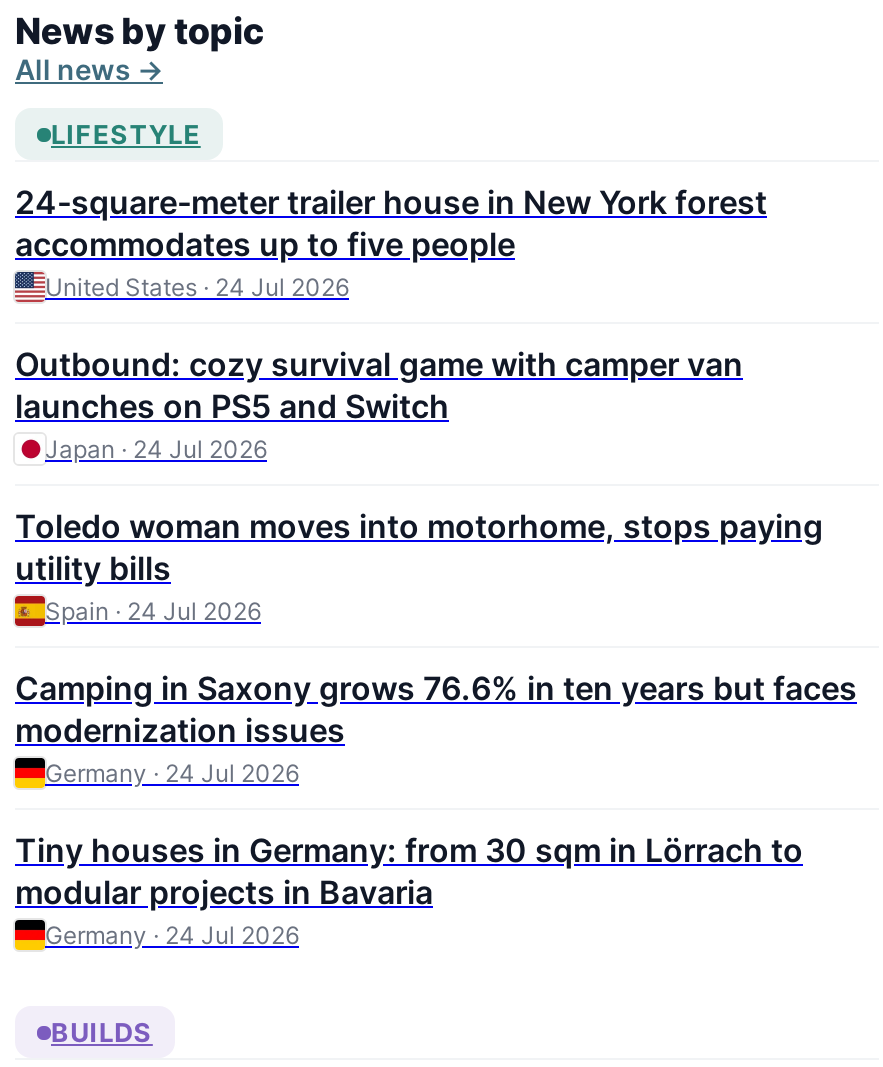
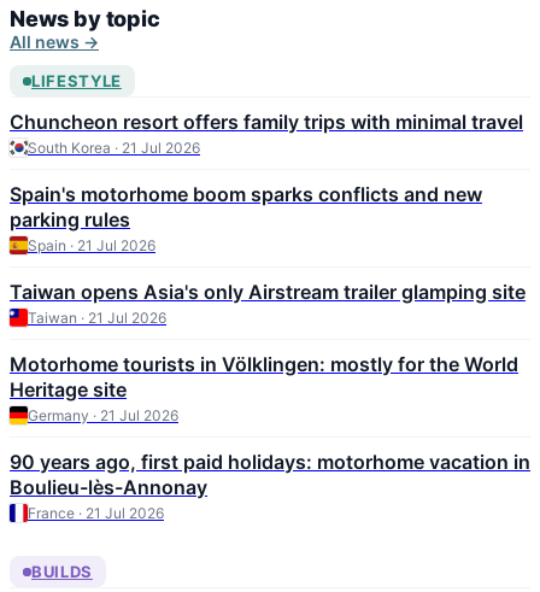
[15,182,767,302] 24-square-meter trailer house in New York forest | accommodates up to five people | United States · 24 Jul 2026 -> [10,110,523,157] Chuncheon resort offers family trips with minimal travel | South Korea · 21 Jul 2026
[15,344,743,464] Outbound: cozy survival game with camper van | launches on PS5 and Switch | Japan · 24 Jul 2026 -> [10,182,482,254] Spain's motorhome boom sparks conflicts and new | parking rules | Spain · 21 Jul 2026
[15,506,823,626] Toledo woman moves into motorhome, stops paying | utility bills | Spain · 24 Jul 2026 -> [10,280,526,327] Taiwan opens Asia's only Airstream trailer glamping site | Taiwan · 21 Jul 2026
[15,668,857,788] Camping in Saxony grows 76.6% in ten years but faces | modernization issues | Germany · 24 Jul 2026 -> [10,352,518,424] Motorhome tourists in Völklingen: mostly for the World | Heritage site | Germany · 21 Jul 2026
[15,830,803,950] Tiny houses in Germany: from 30 sqm in Lörrach to | modular projects in Bavaria | Germany · 24 Jul 2026 -> [10,450,530,522] 90 years ago, first paid holidays: motorhome vacation in | Boulieu-lès-Annonay | France · 21 Jul 2026

